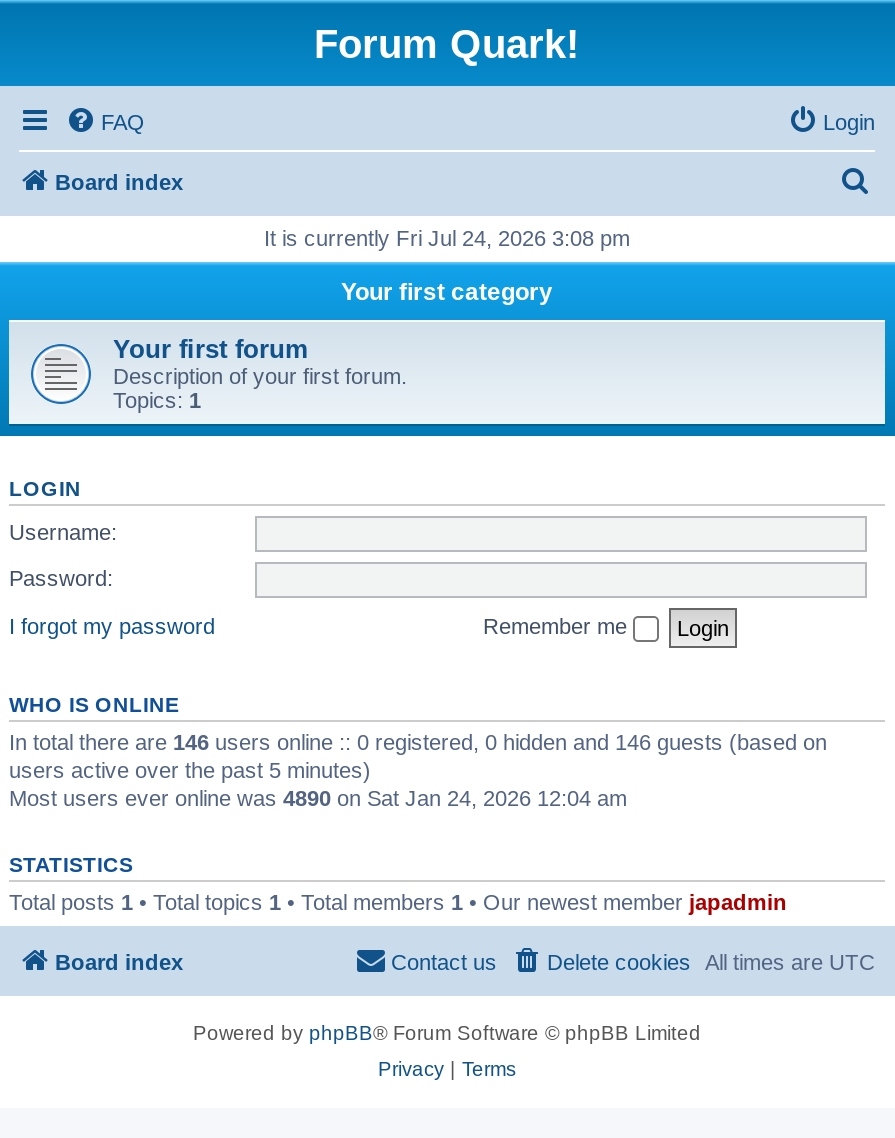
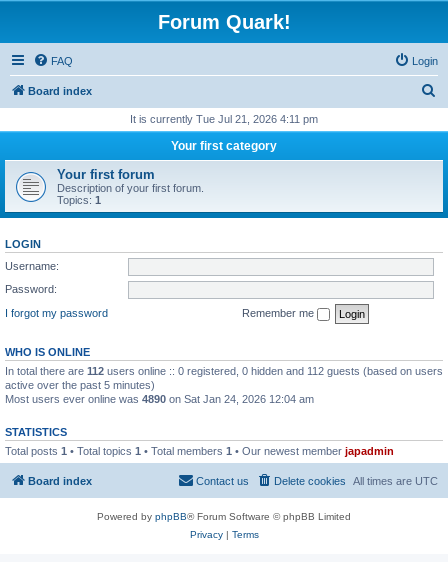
[264,226,630,250] It is currently Fri Jul 24, 2026 3:08 pm -> [130,113,318,125] It is currently Tue Jul 21, 2026 4:11 pm
[9,729,827,781] In total there are 146 users online :: 0 registered, 0 hidden and 146 guests (based on | users active over the past 5 minutes) -> [5,364,443,390] In total there are 112 users online :: 0 registered, 0 hidden and 112 guests (based on users | active over the past 5 minutes)

